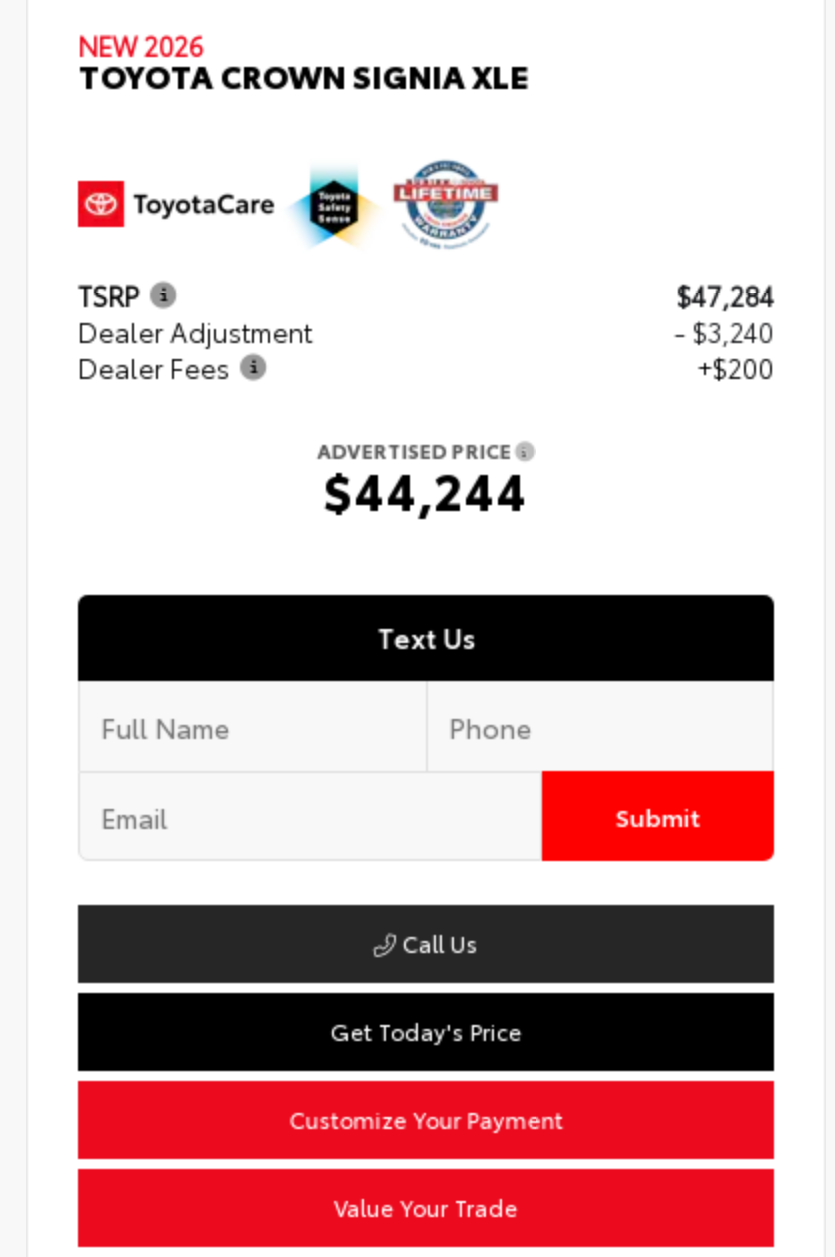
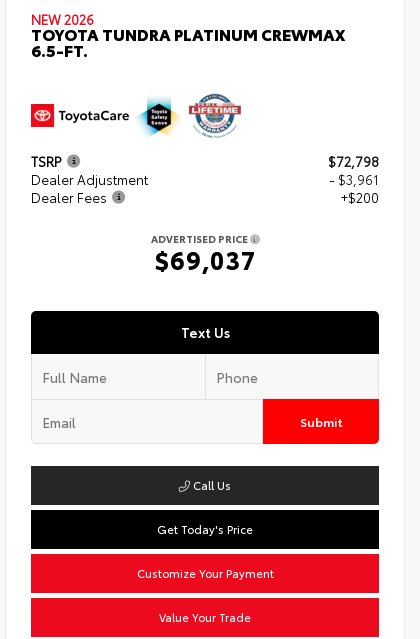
[78,50,528,96] TOYOTA CROWN SIGNIA XLE -> [31,21,345,60] TOYOTA TUNDRA PLATINUM CREWMAX | 6.5-FT.
[676,277,774,313] $47,284 -> [328,152,379,170] $72,798
[674,313,774,349] - $3,240 -> [329,170,379,188] - $3,961
[324,456,528,524] $44,244 -> [154,241,255,275] $69,037

